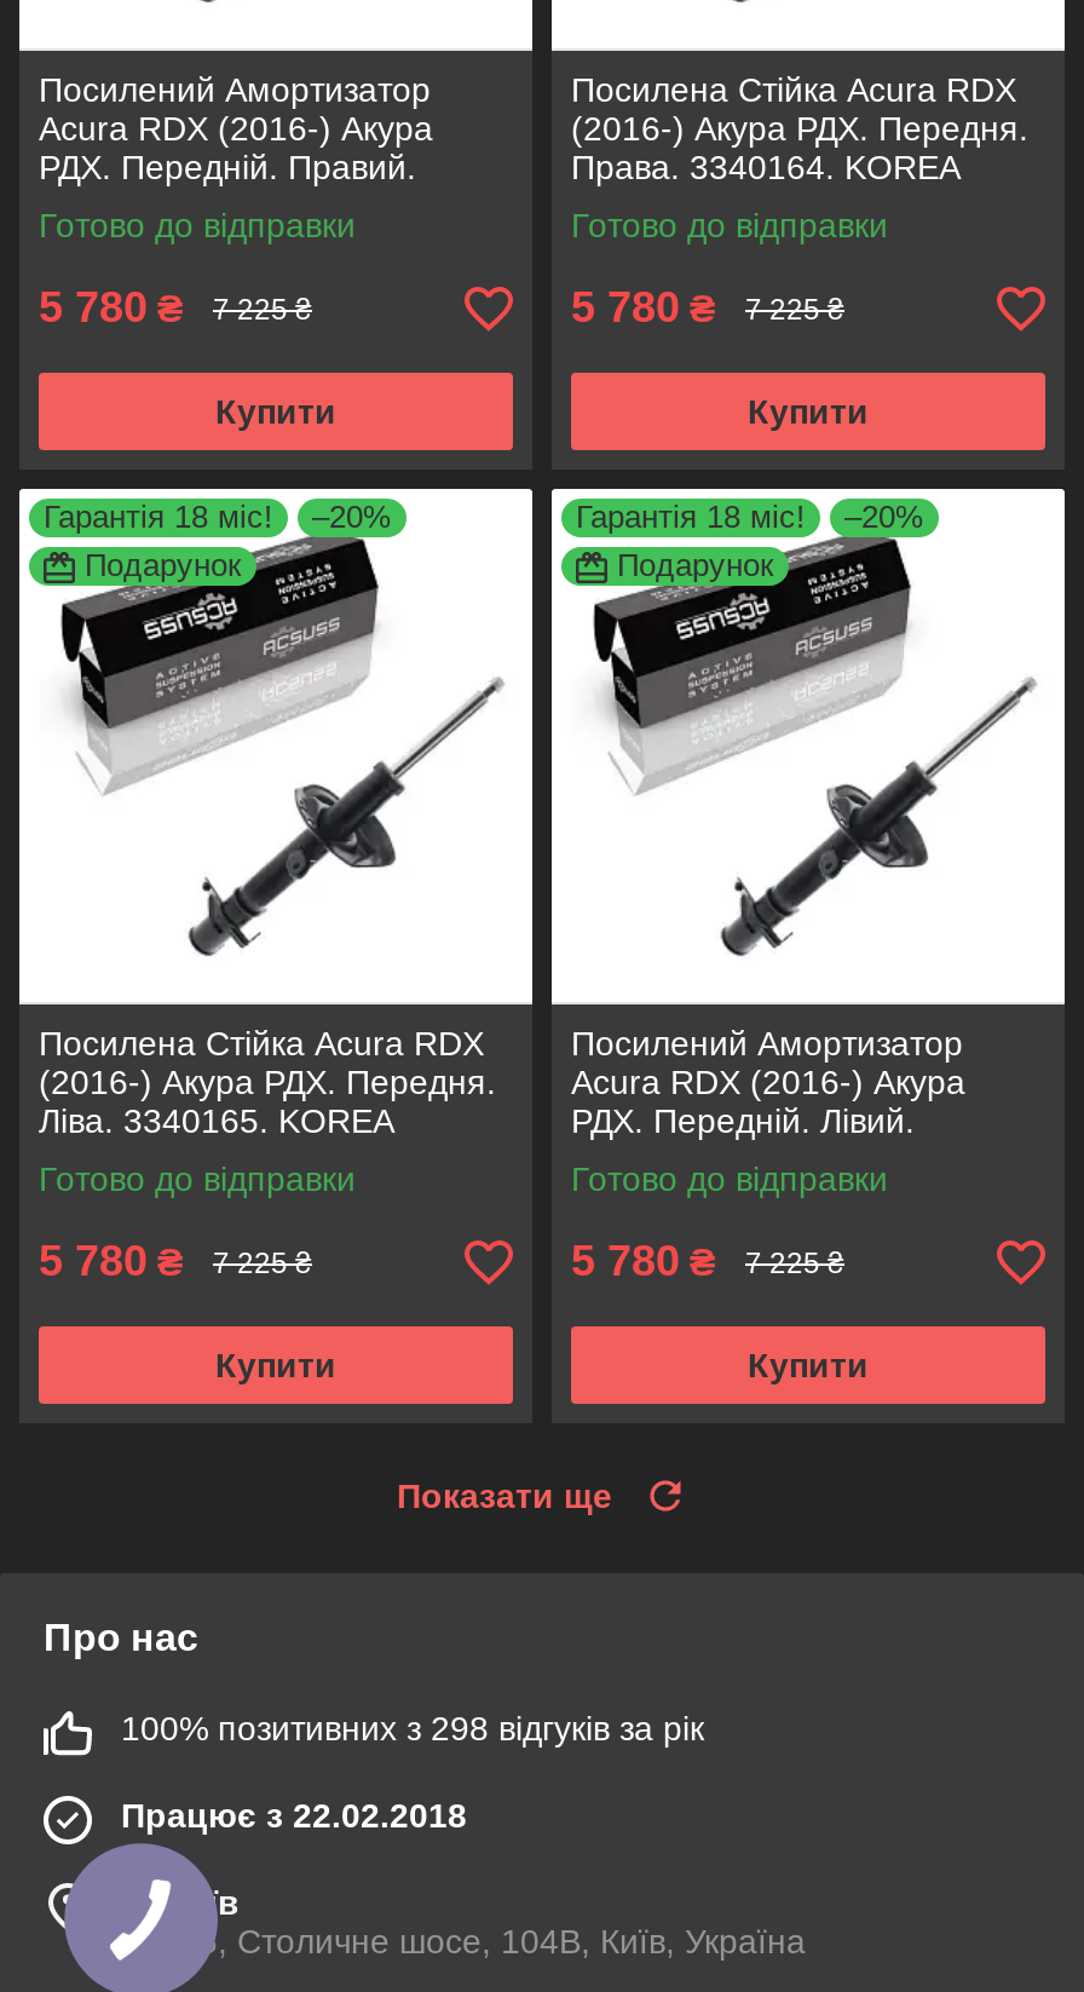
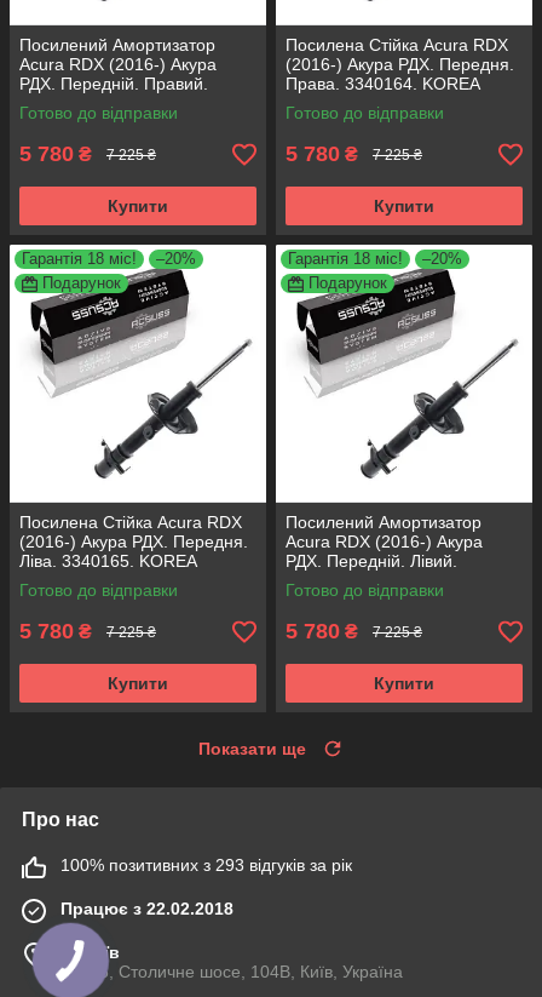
[121,1710,704,1749] 100% позитивних з 298 відгуків за рік -> [60,856,352,875] 100% позитивних з 293 відгуків за рік

